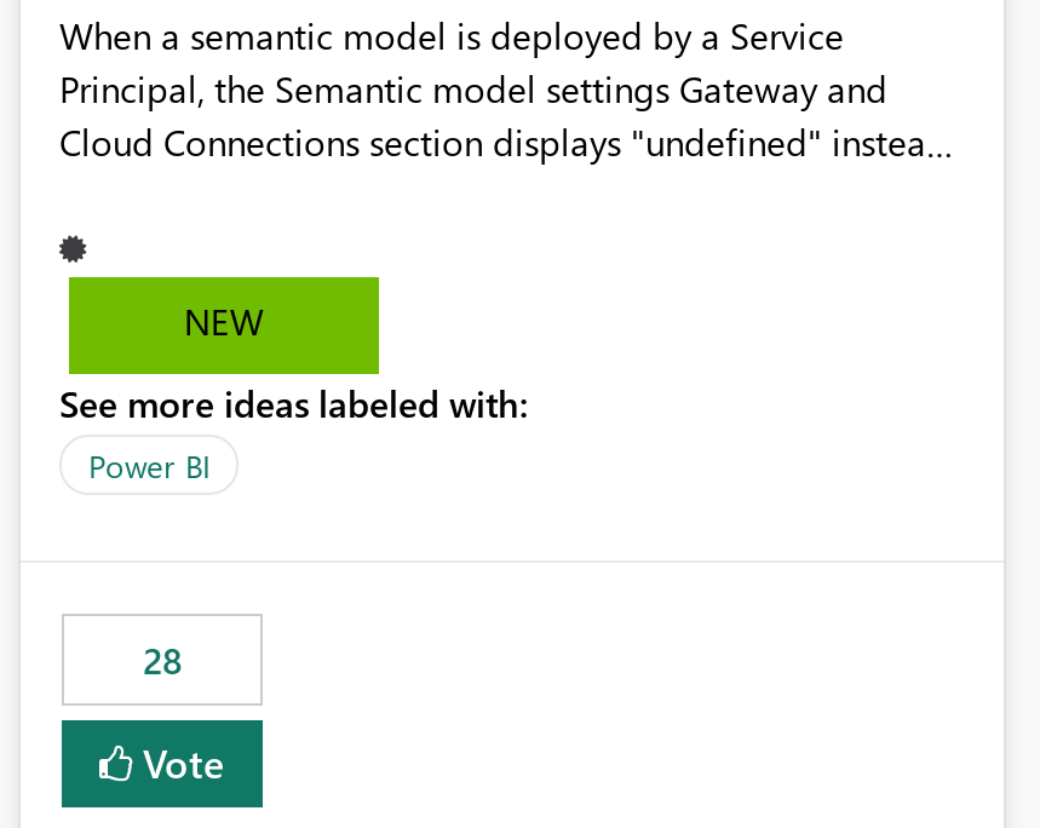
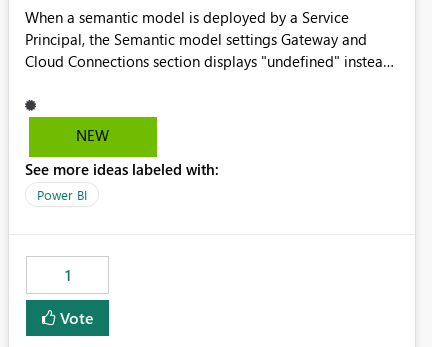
[143,636,182,685] 28 -> [64,265,70,285] 1

